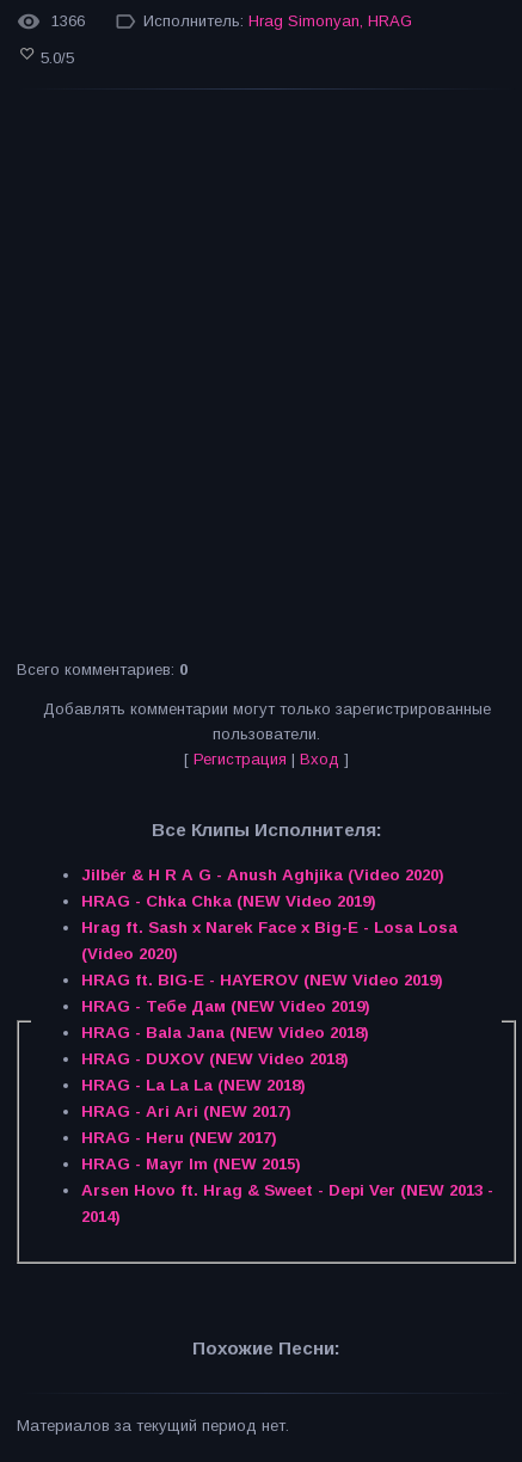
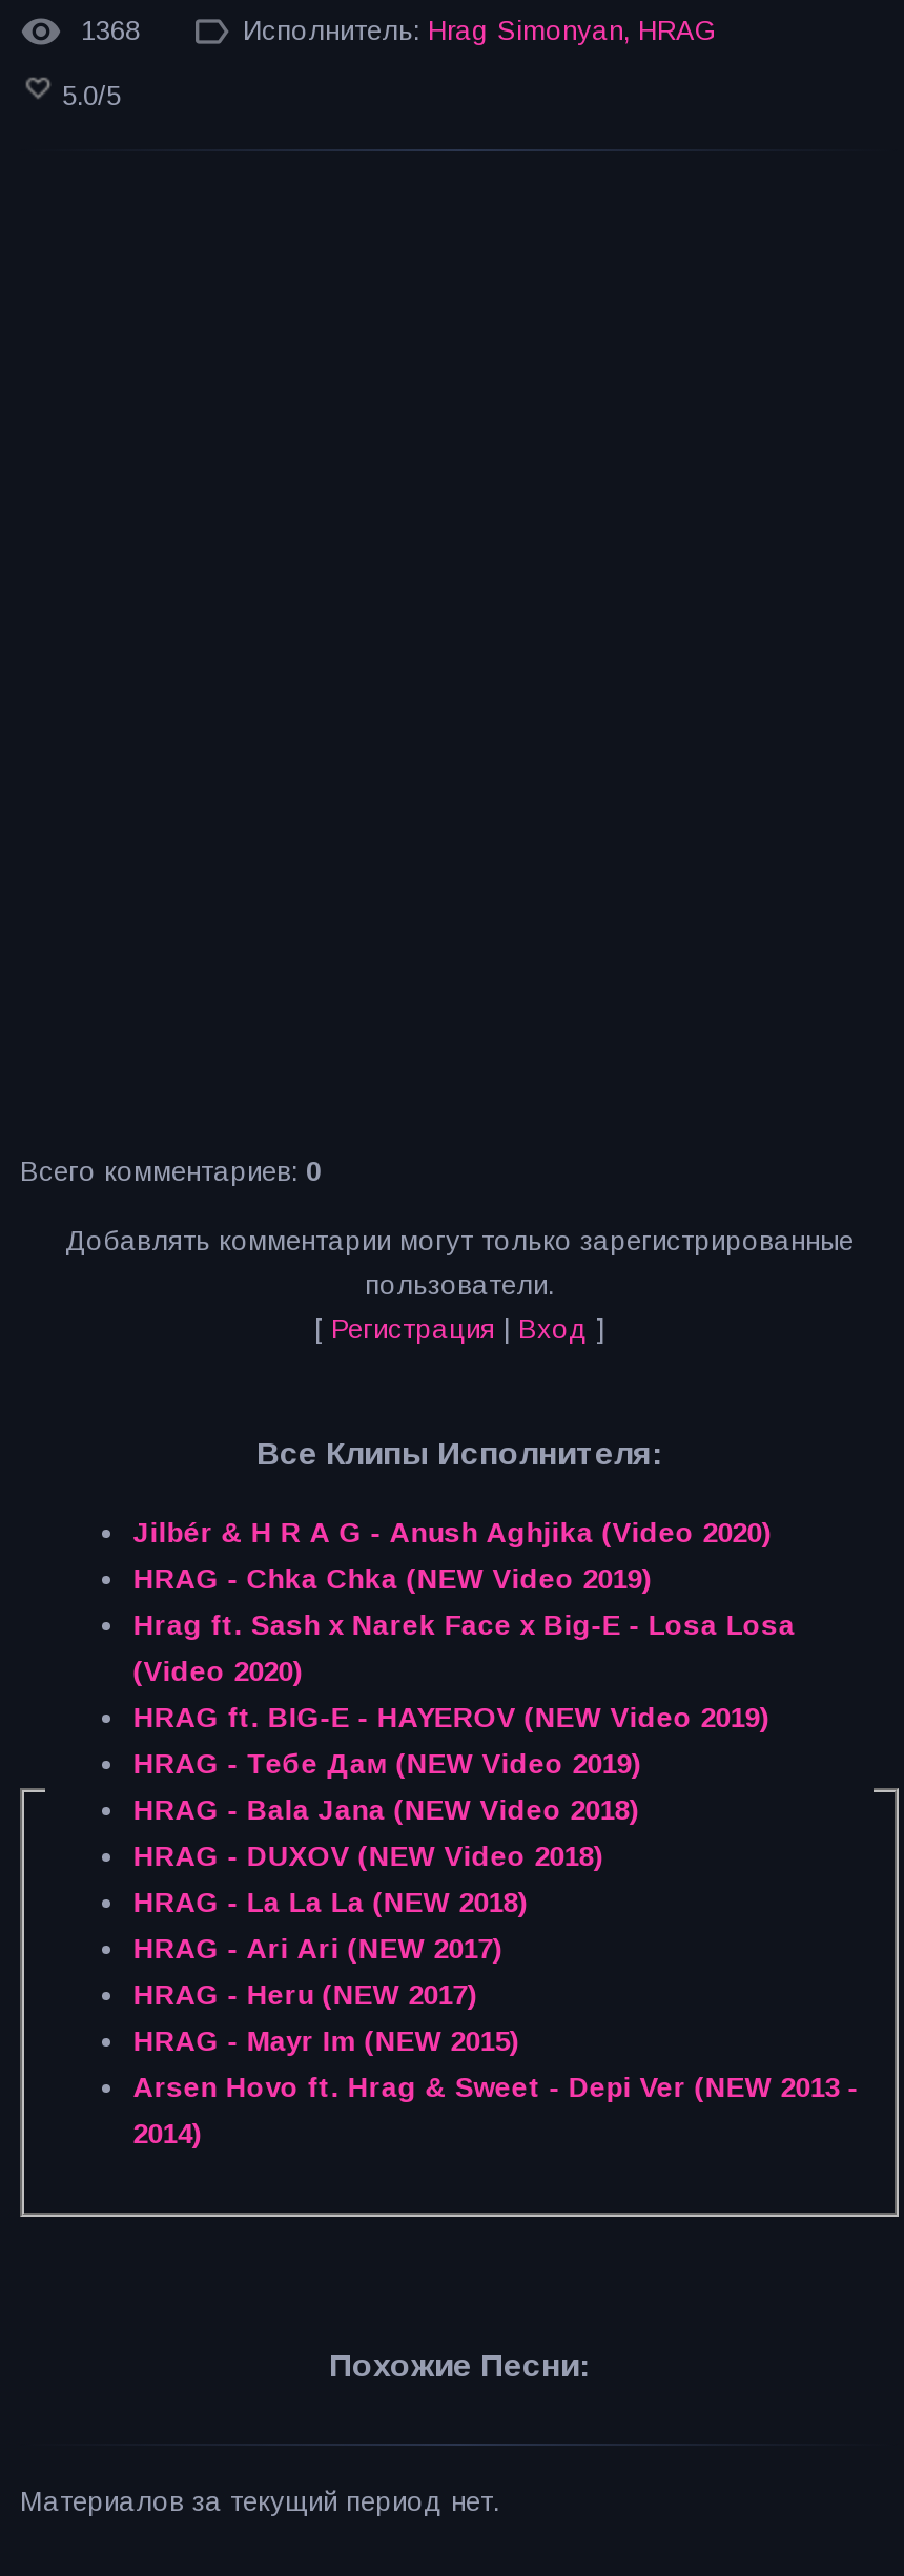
[51,12,85,30] 1366 -> [81,14,140,46] 1368

